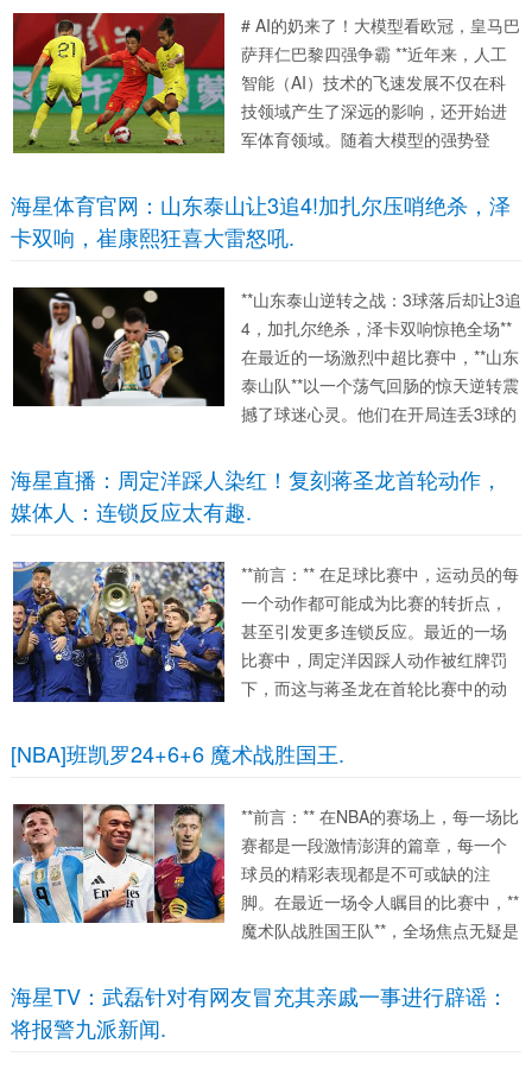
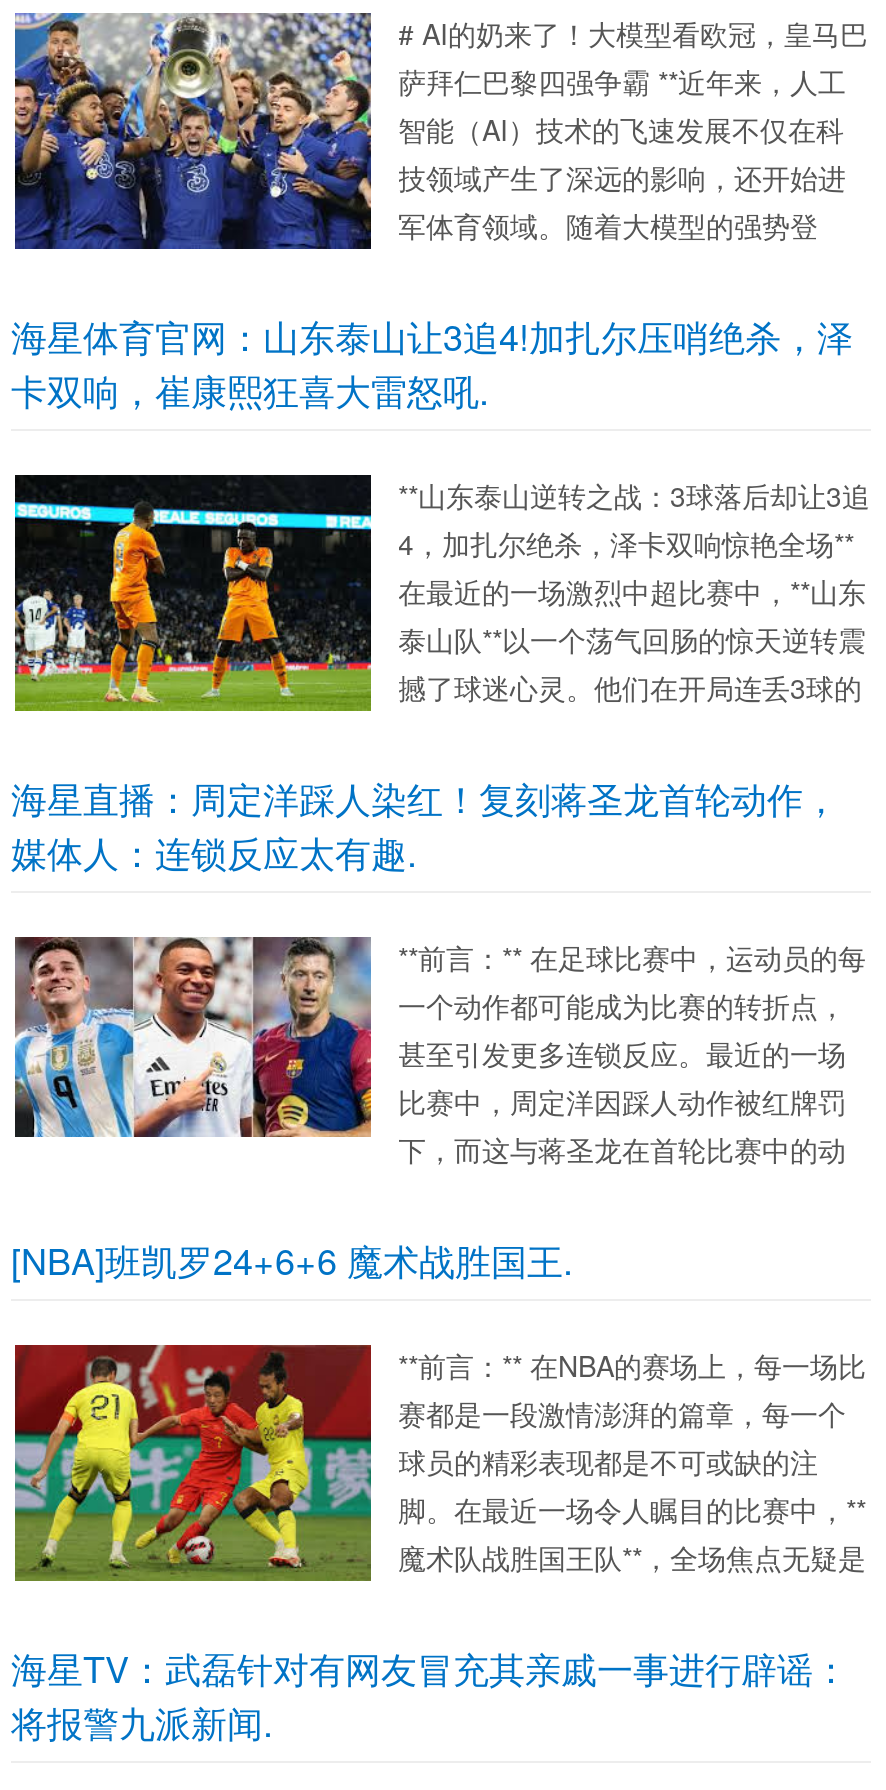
moved [12,12,226,154] -> [13,1343,373,1583]: [image]
[12,287,226,428] [image] -> [13,475,373,713] [image]
moved [12,561,226,703] -> [13,11,373,251]: [image]
moved [12,803,226,944] -> [13,935,373,1173]: [image]

